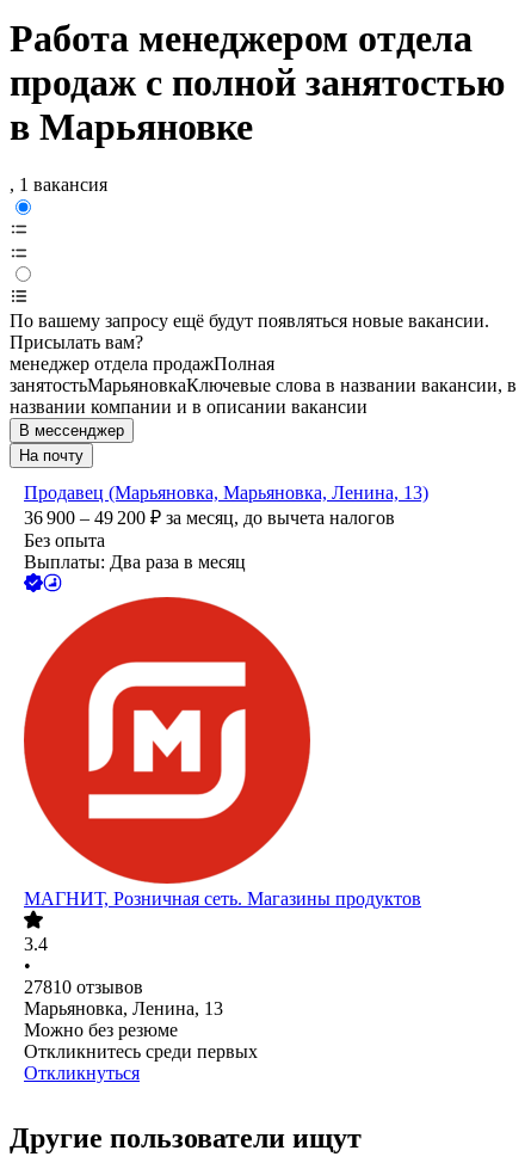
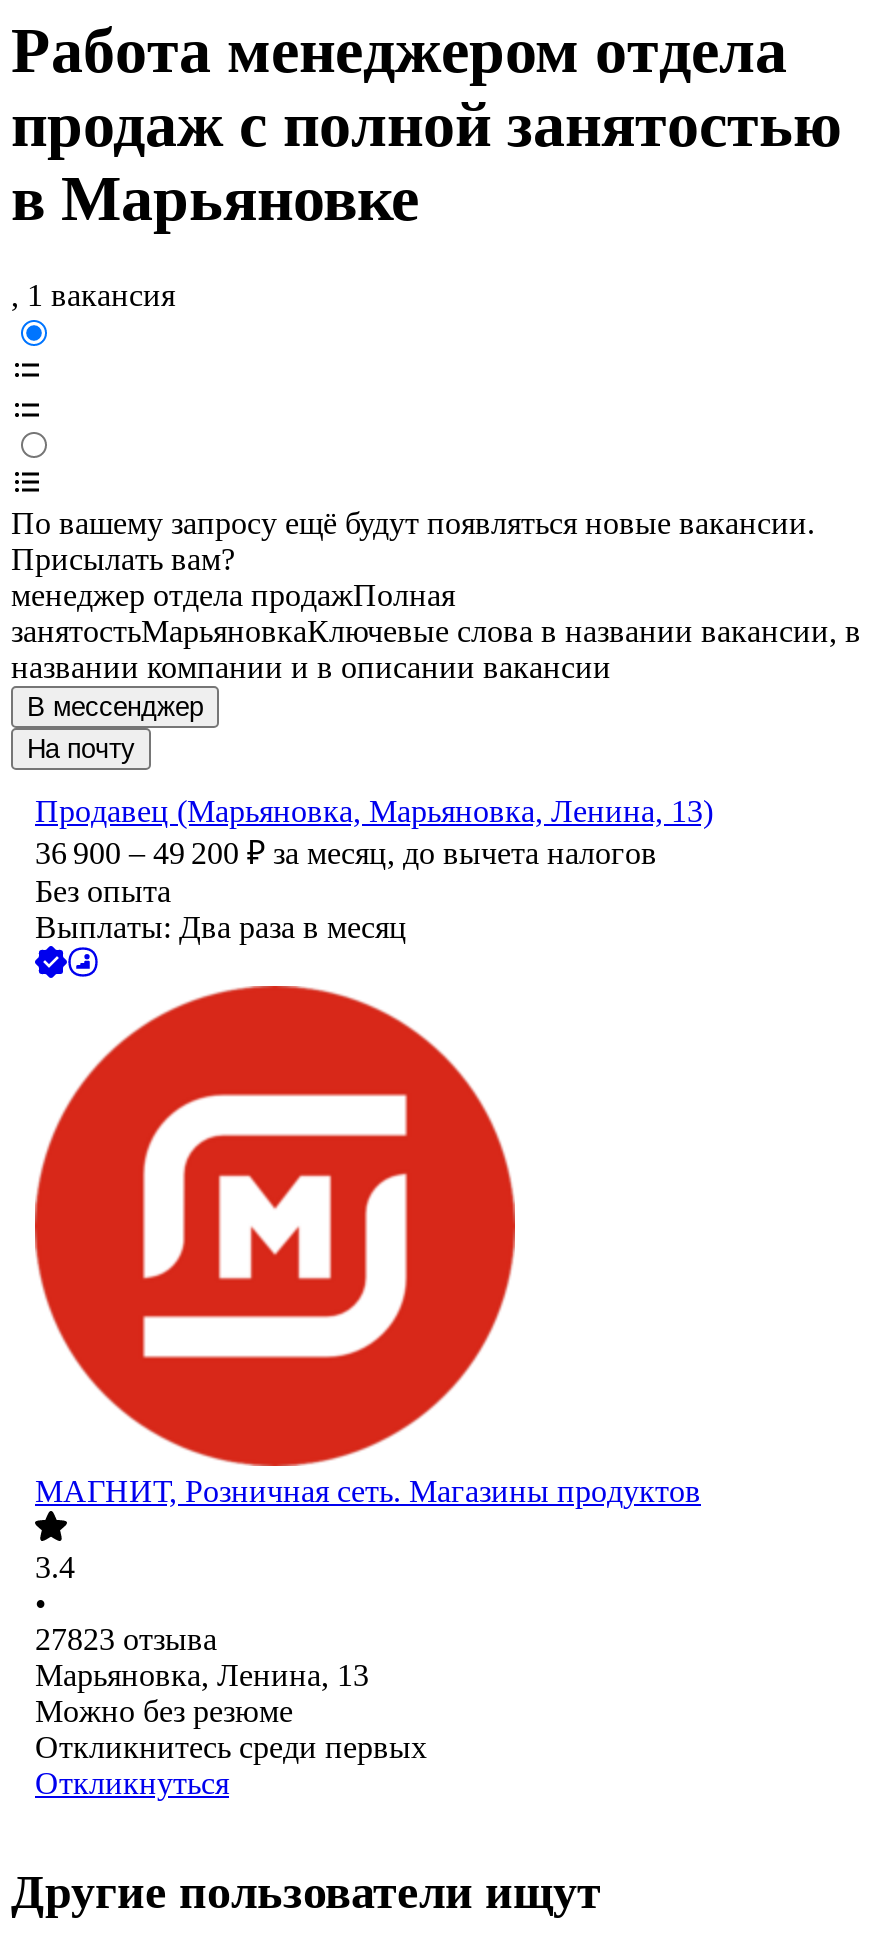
[24,977,143,998] 27810 отзывов -> [35,1623,217,1657] 27823 отзыва

